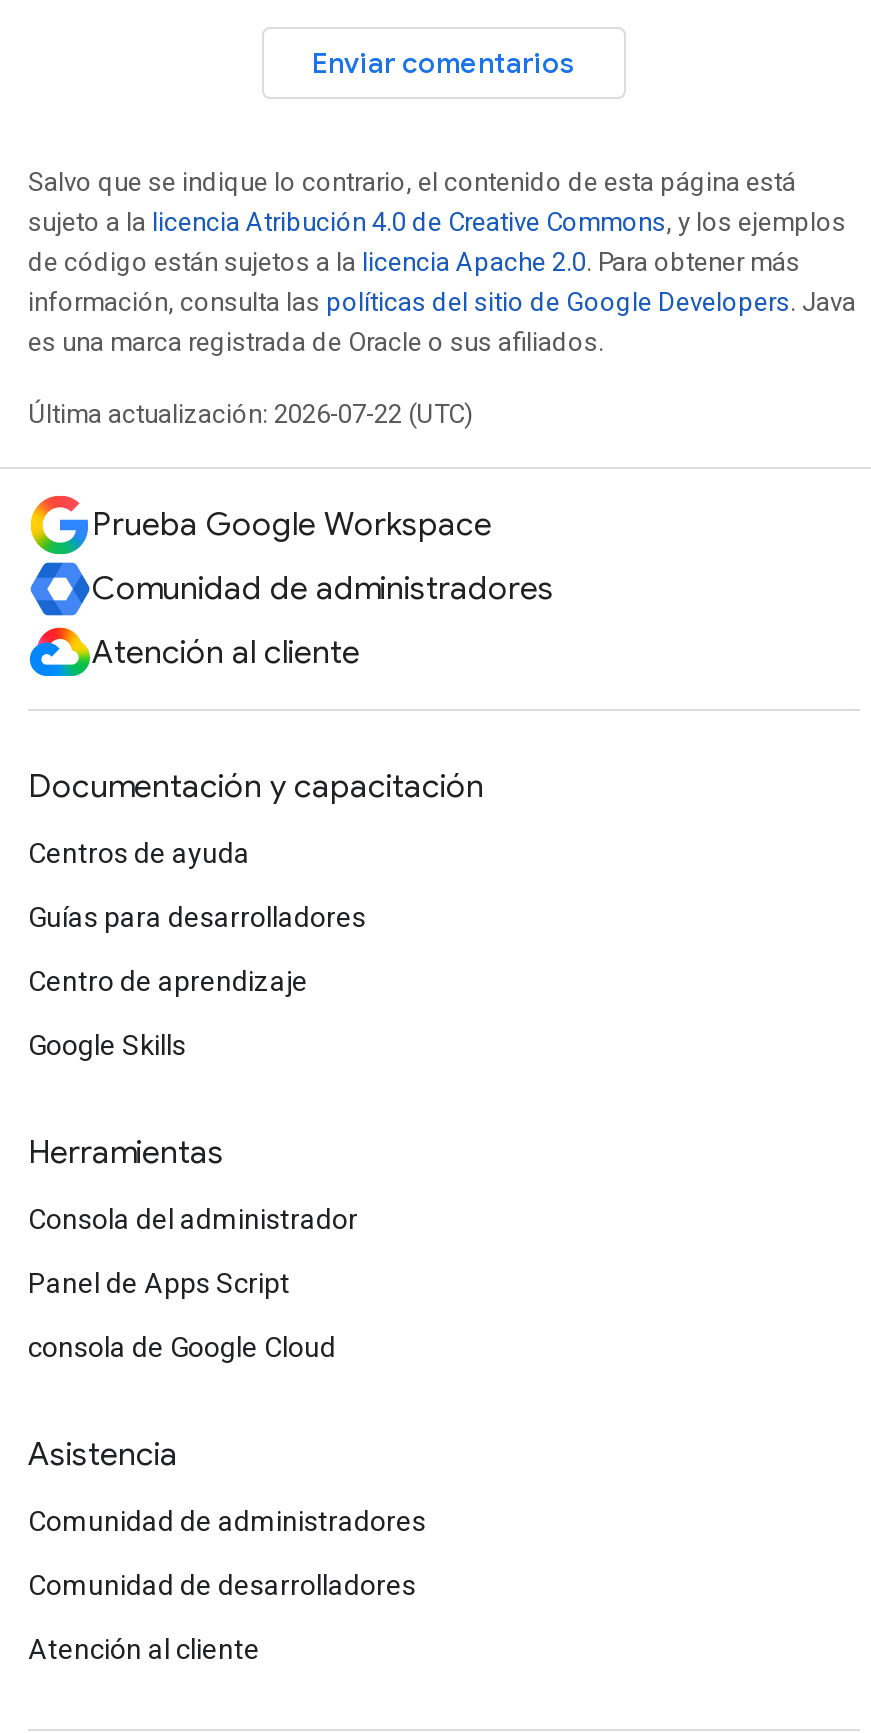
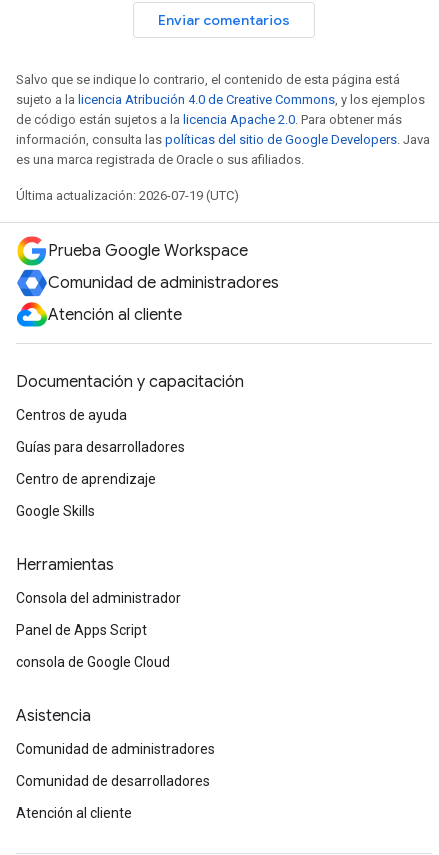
[28,399,474,429] Última actualización: 2026-07-22 (UTC) -> [16,188,239,203] Última actualización: 2026-07-19 (UTC)

